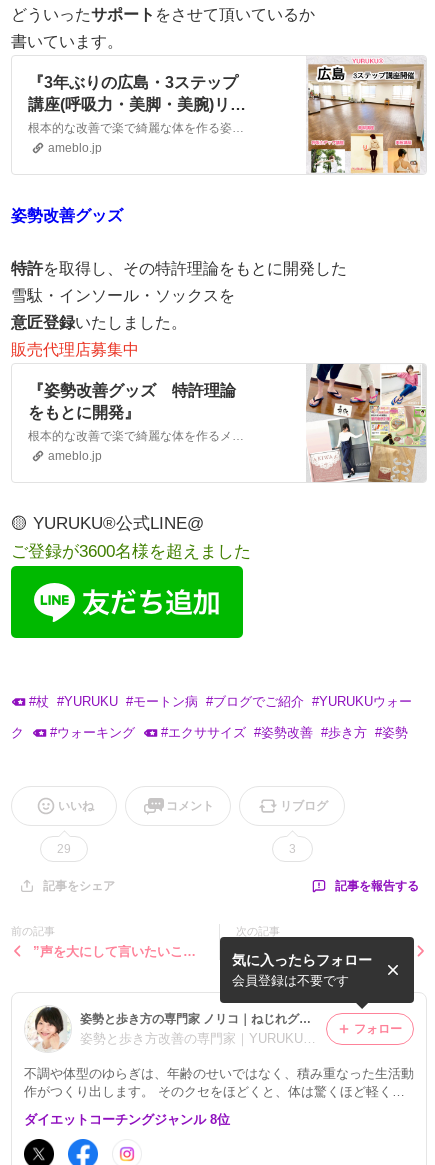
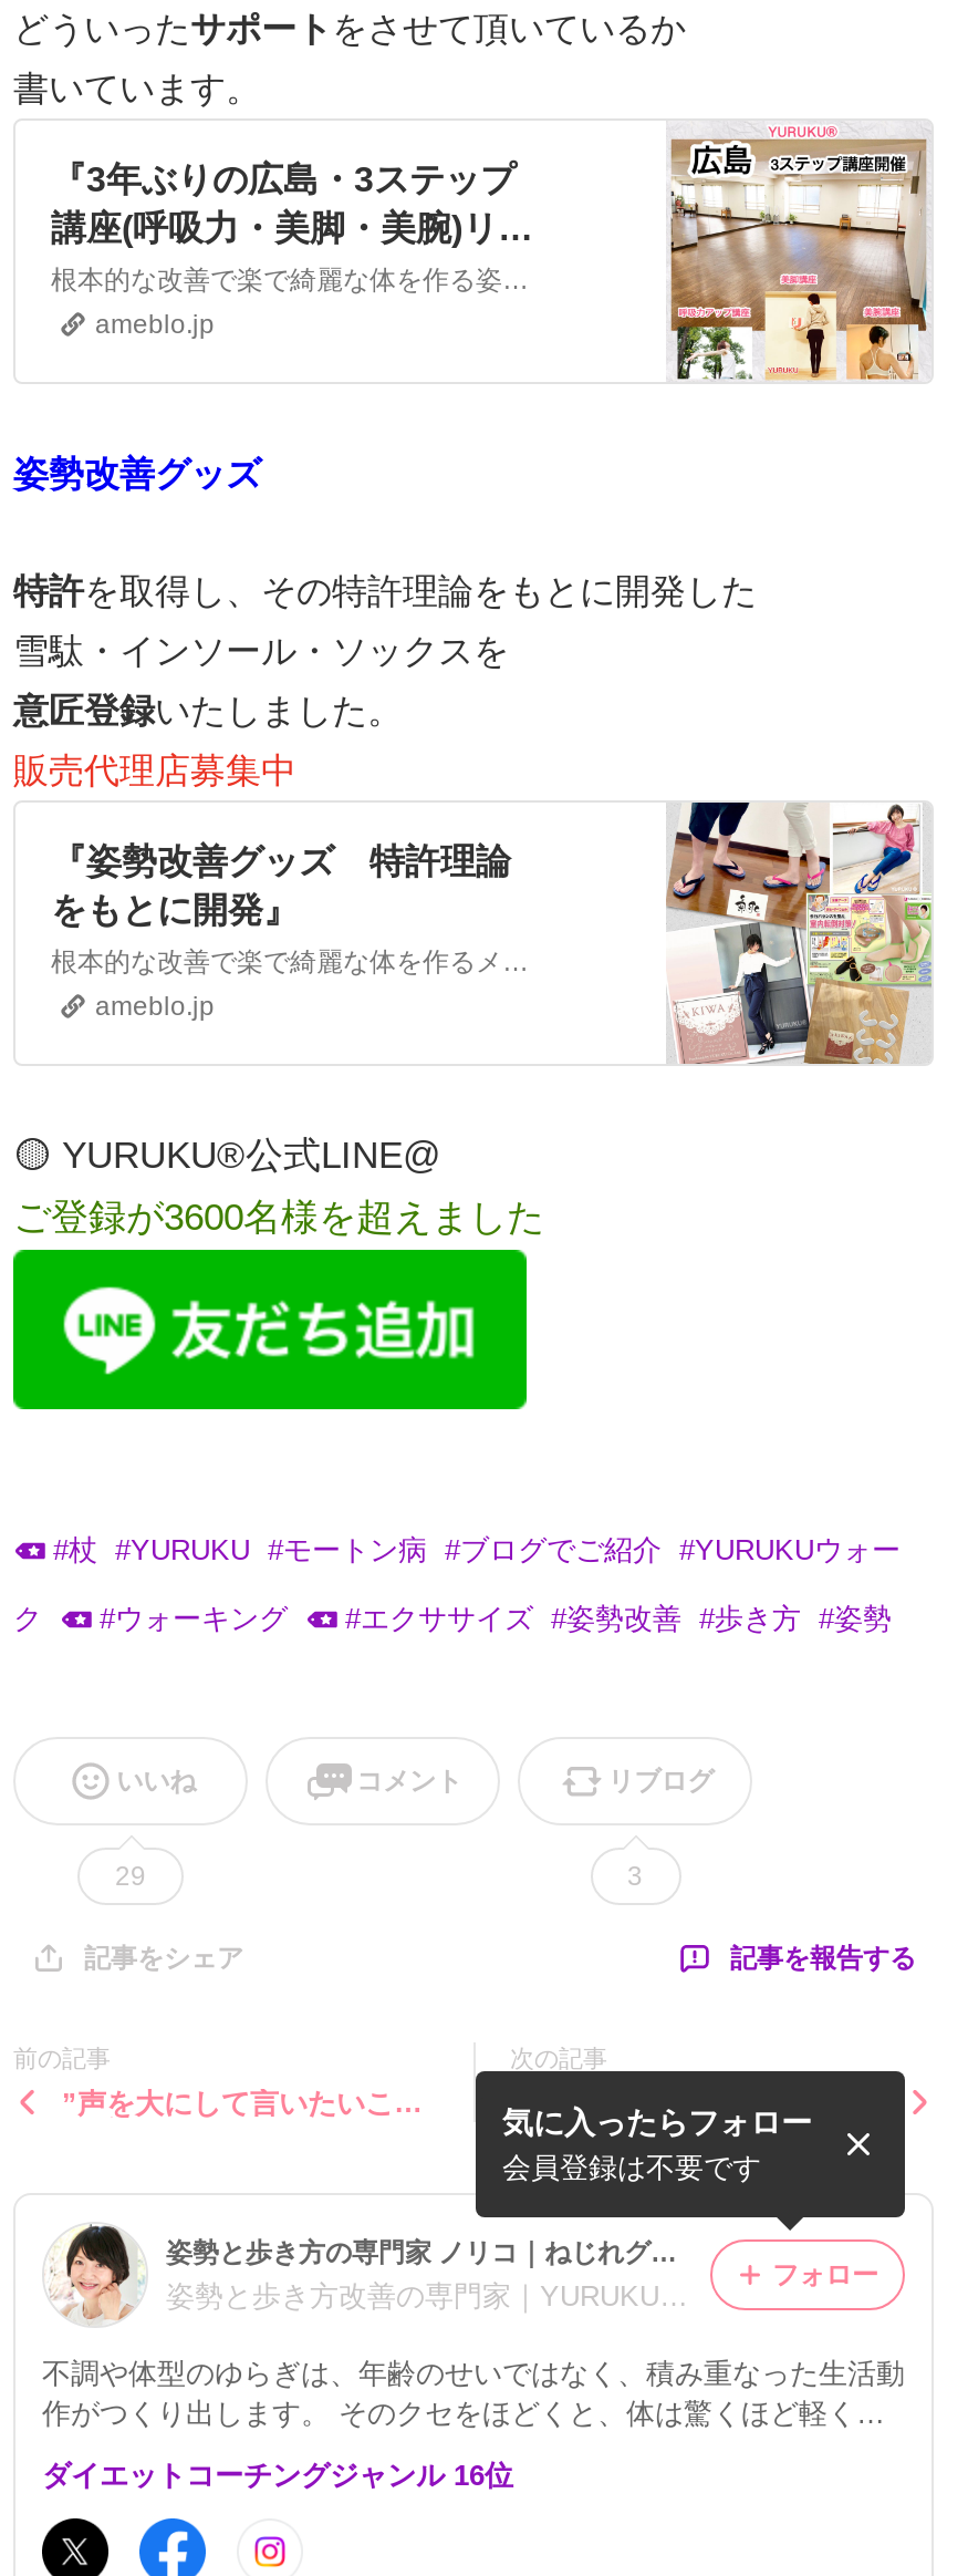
[24,1112,230,1127] ダイエットコーチングジャンル 8位 -> [42,2459,513,2492] ダイエットコーチングジャンル 16位

